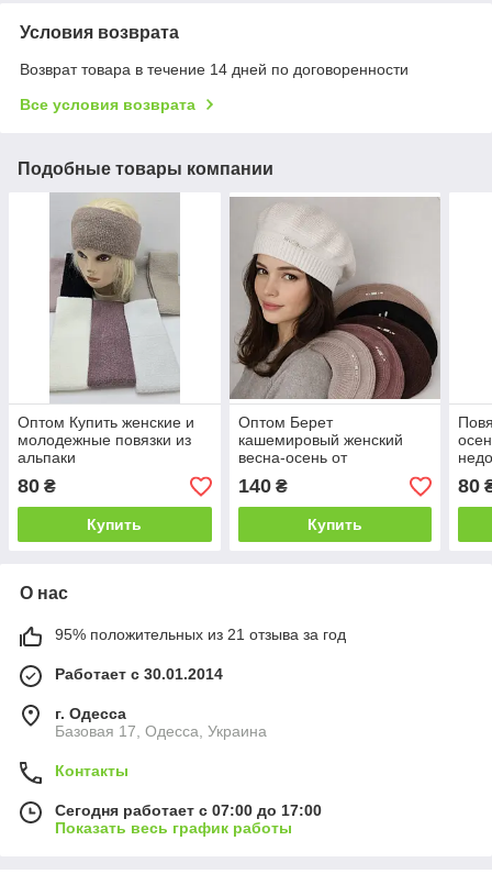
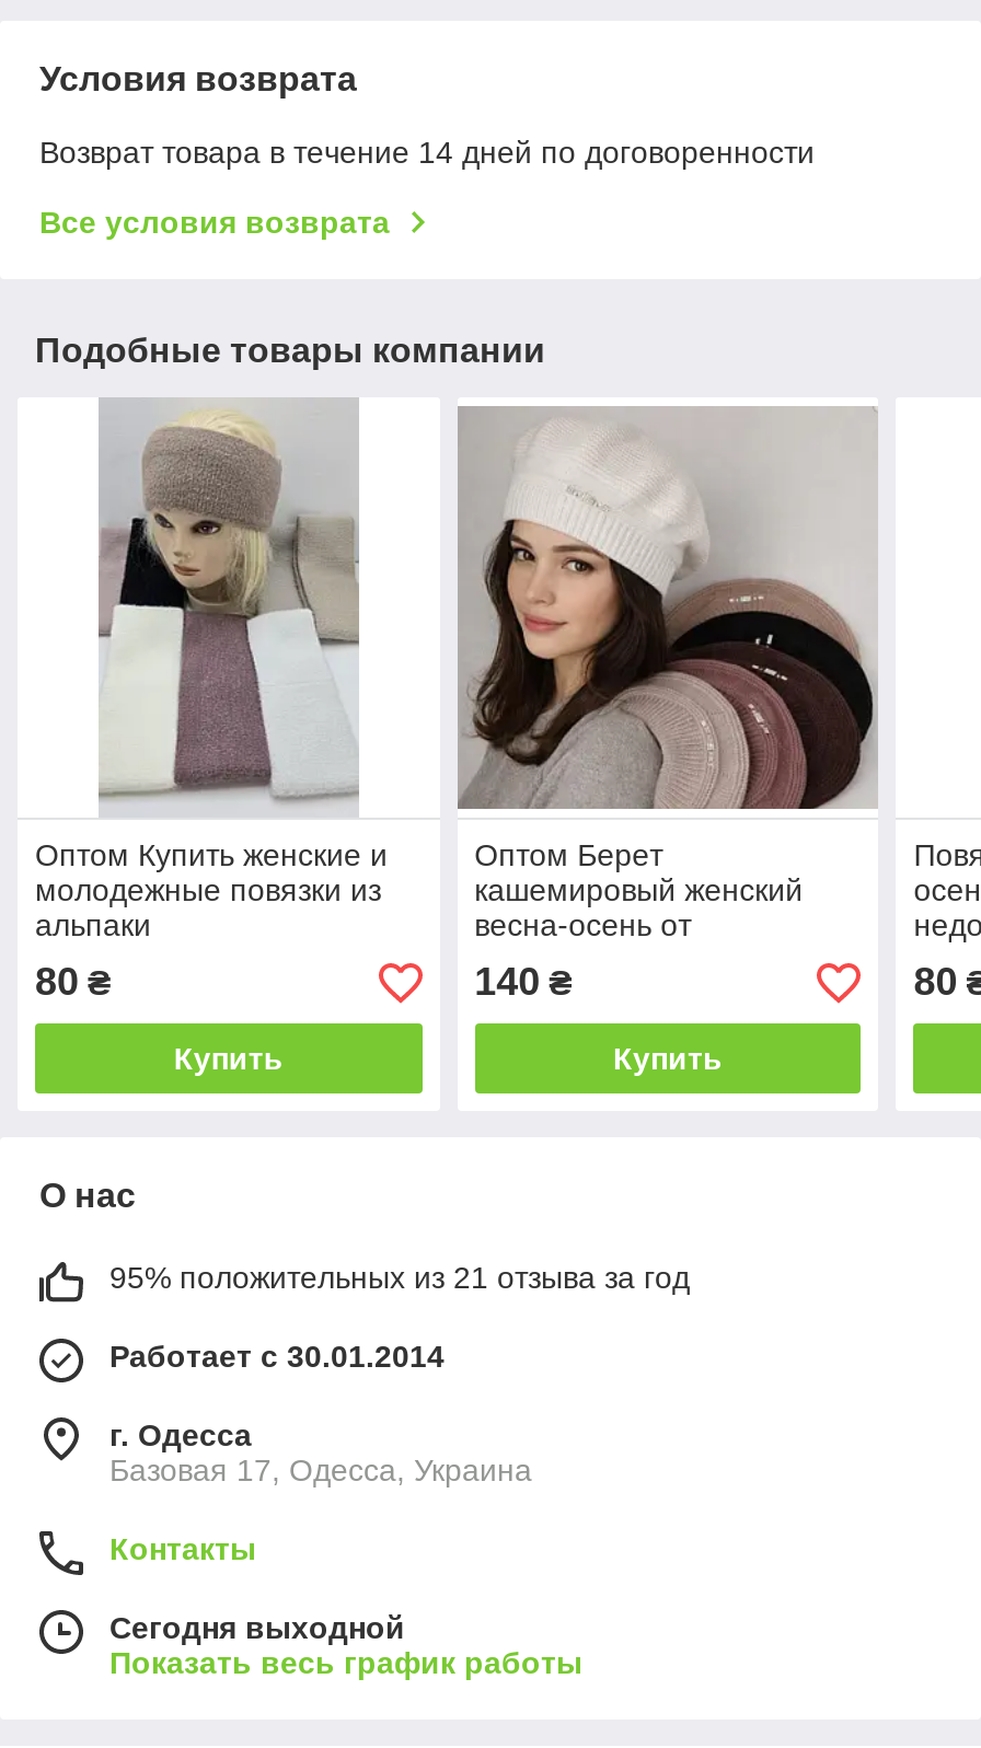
[55,802,322,819] Сегодня работает с 07:00 до 17:00 -> [109,1611,405,1646] Сегодня выходной

